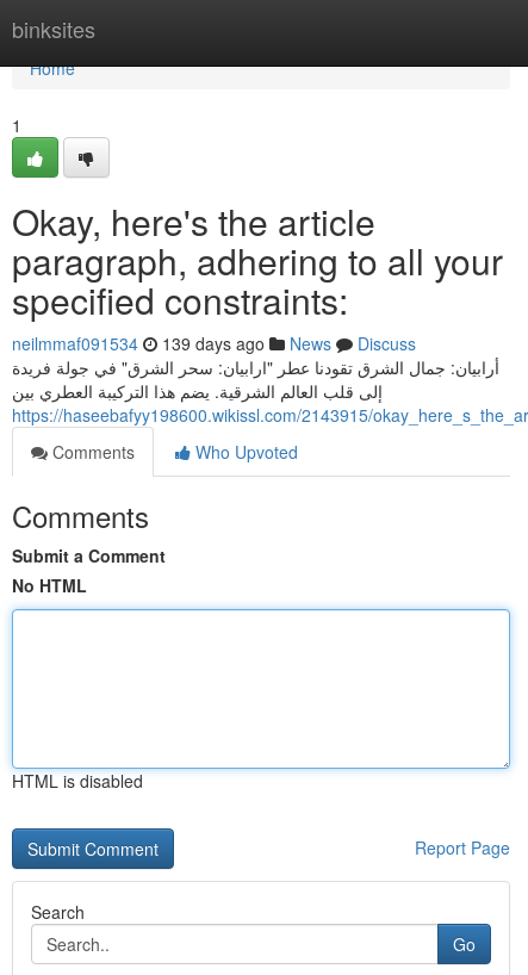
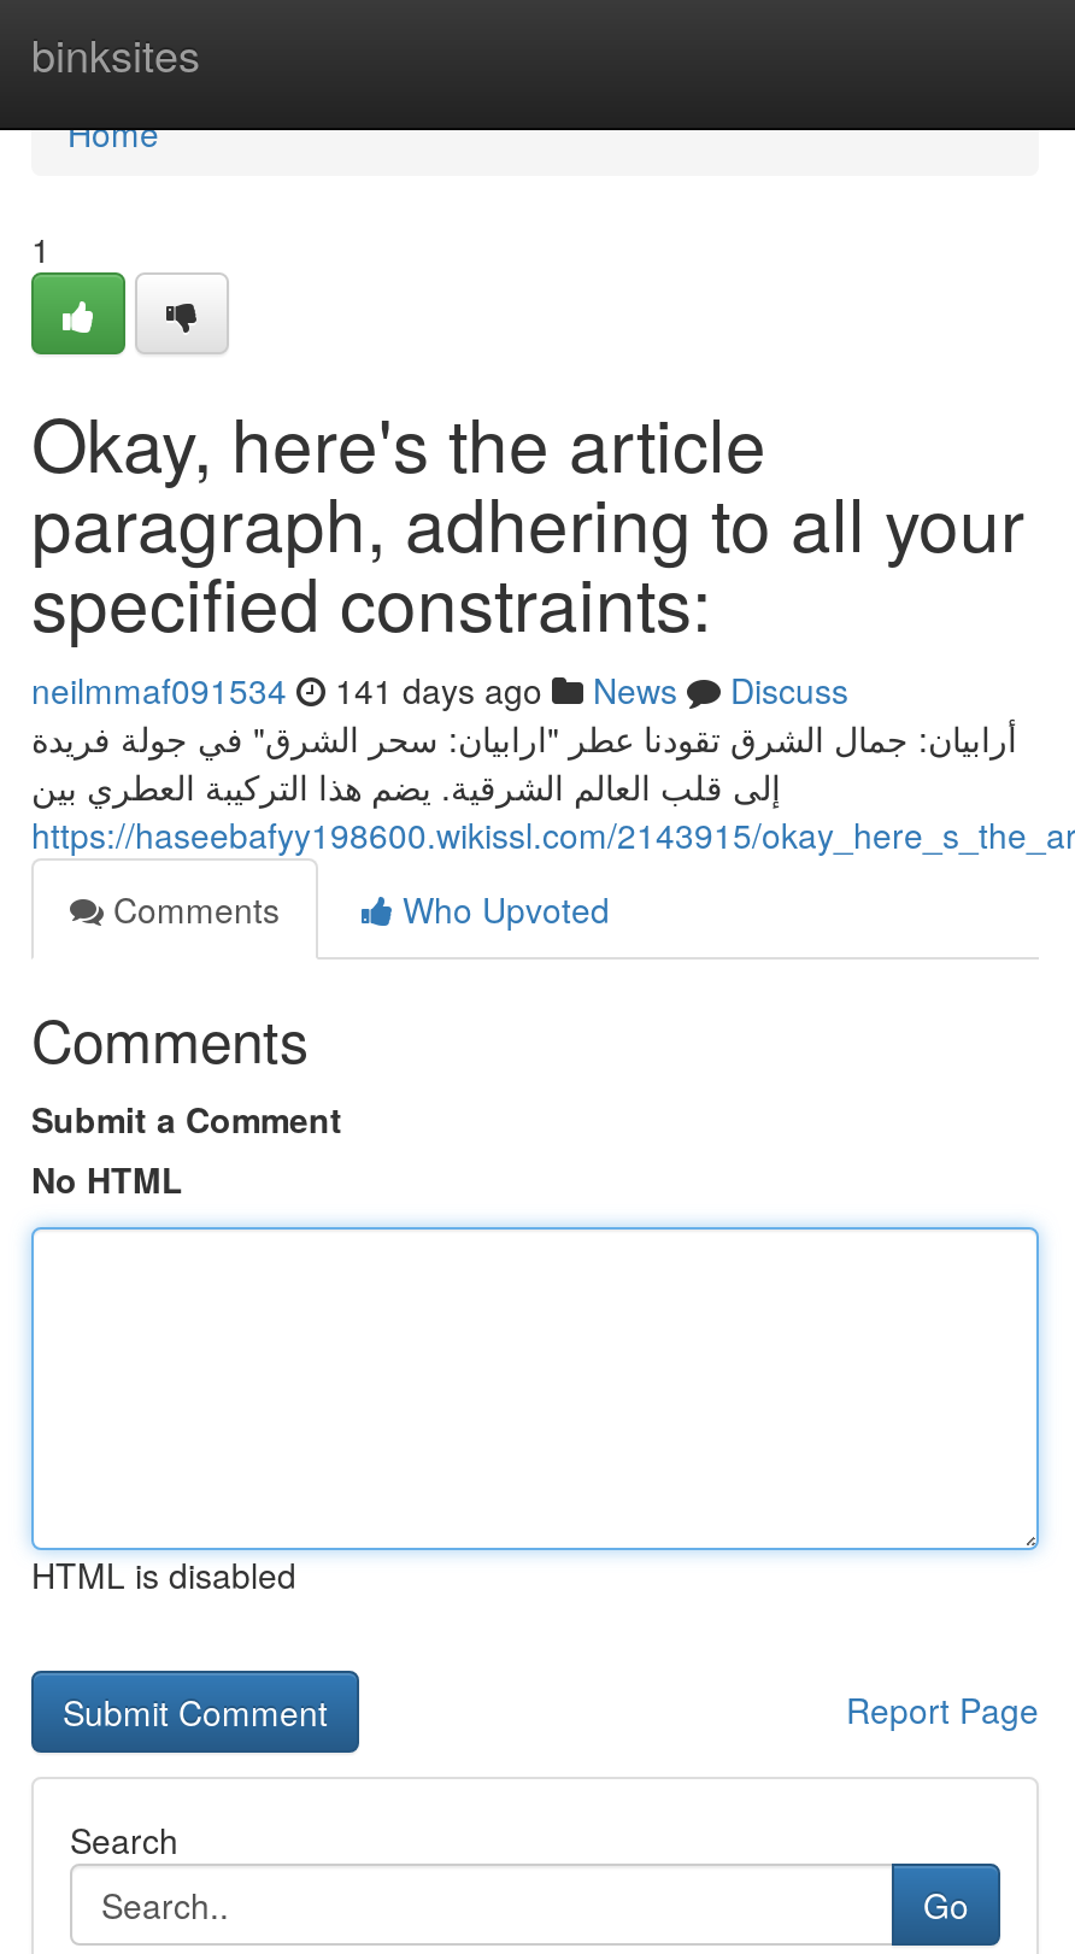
[12,331,416,355] neilmmaf091534 139 days ago News Discuss -> [31,665,848,714] neilmmaf091534 141 days ago News Discuss

